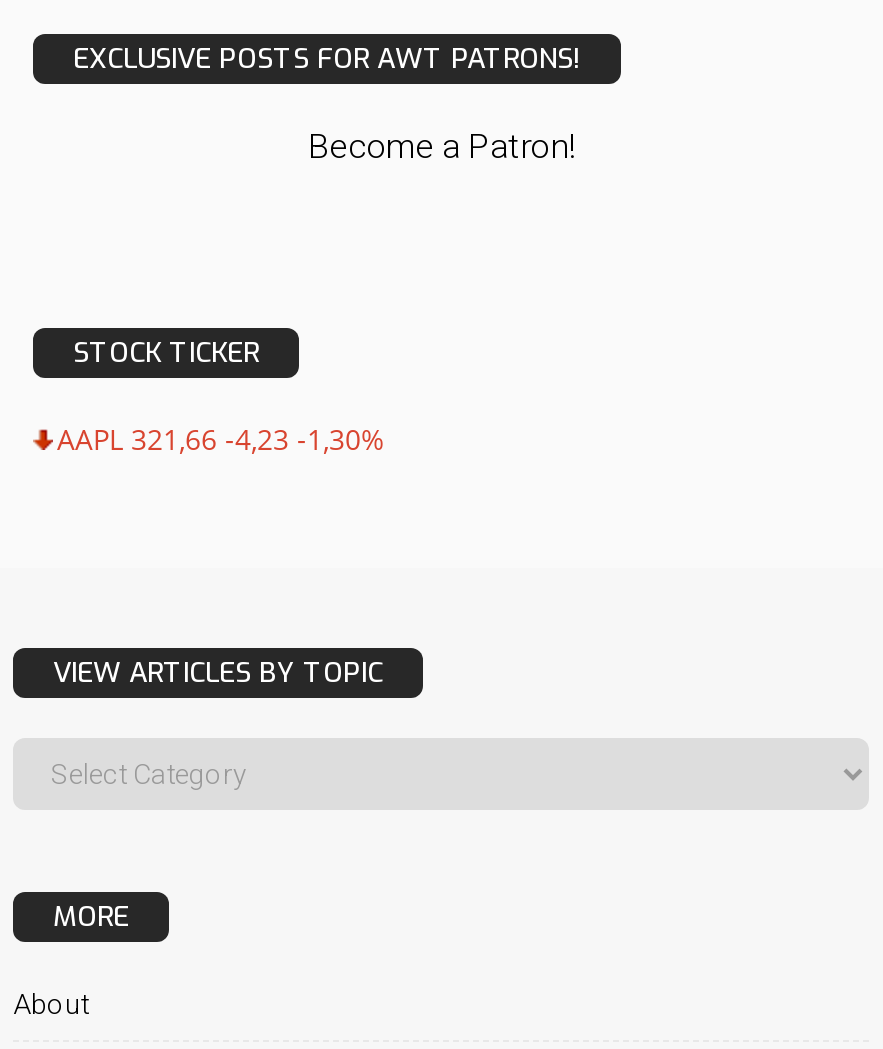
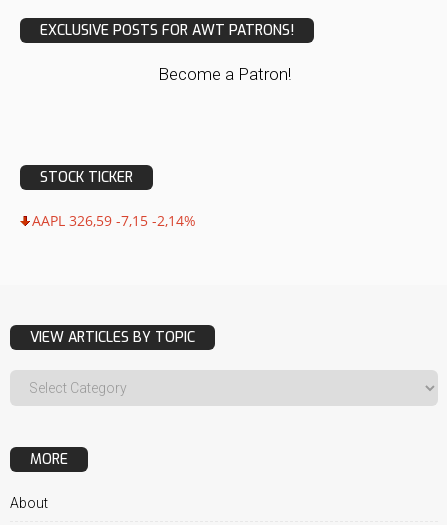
[57,419,385,457] AAPL 321,66 -4,23 -1,30% -> [32,210,196,229] AAPL 326,59 -7,15 -2,14%

